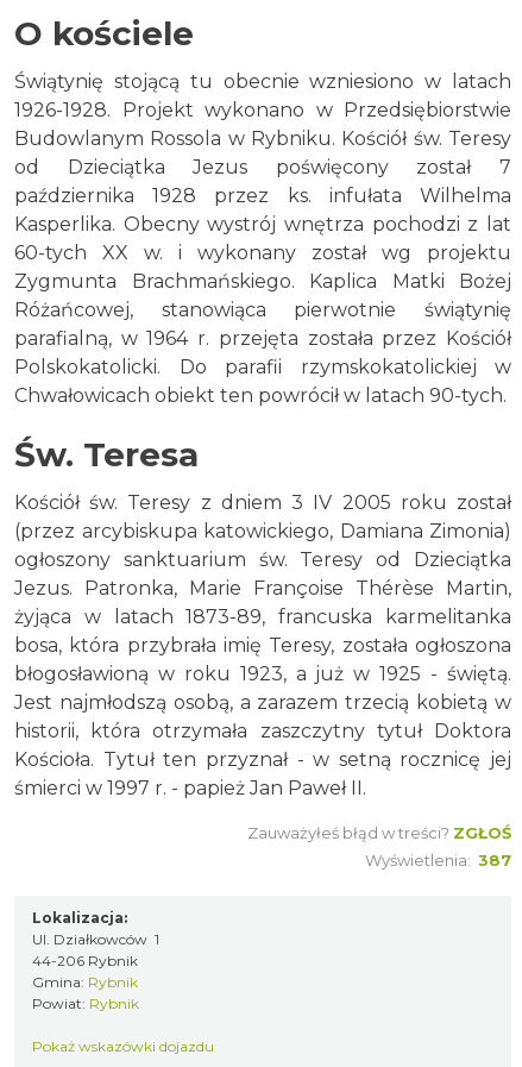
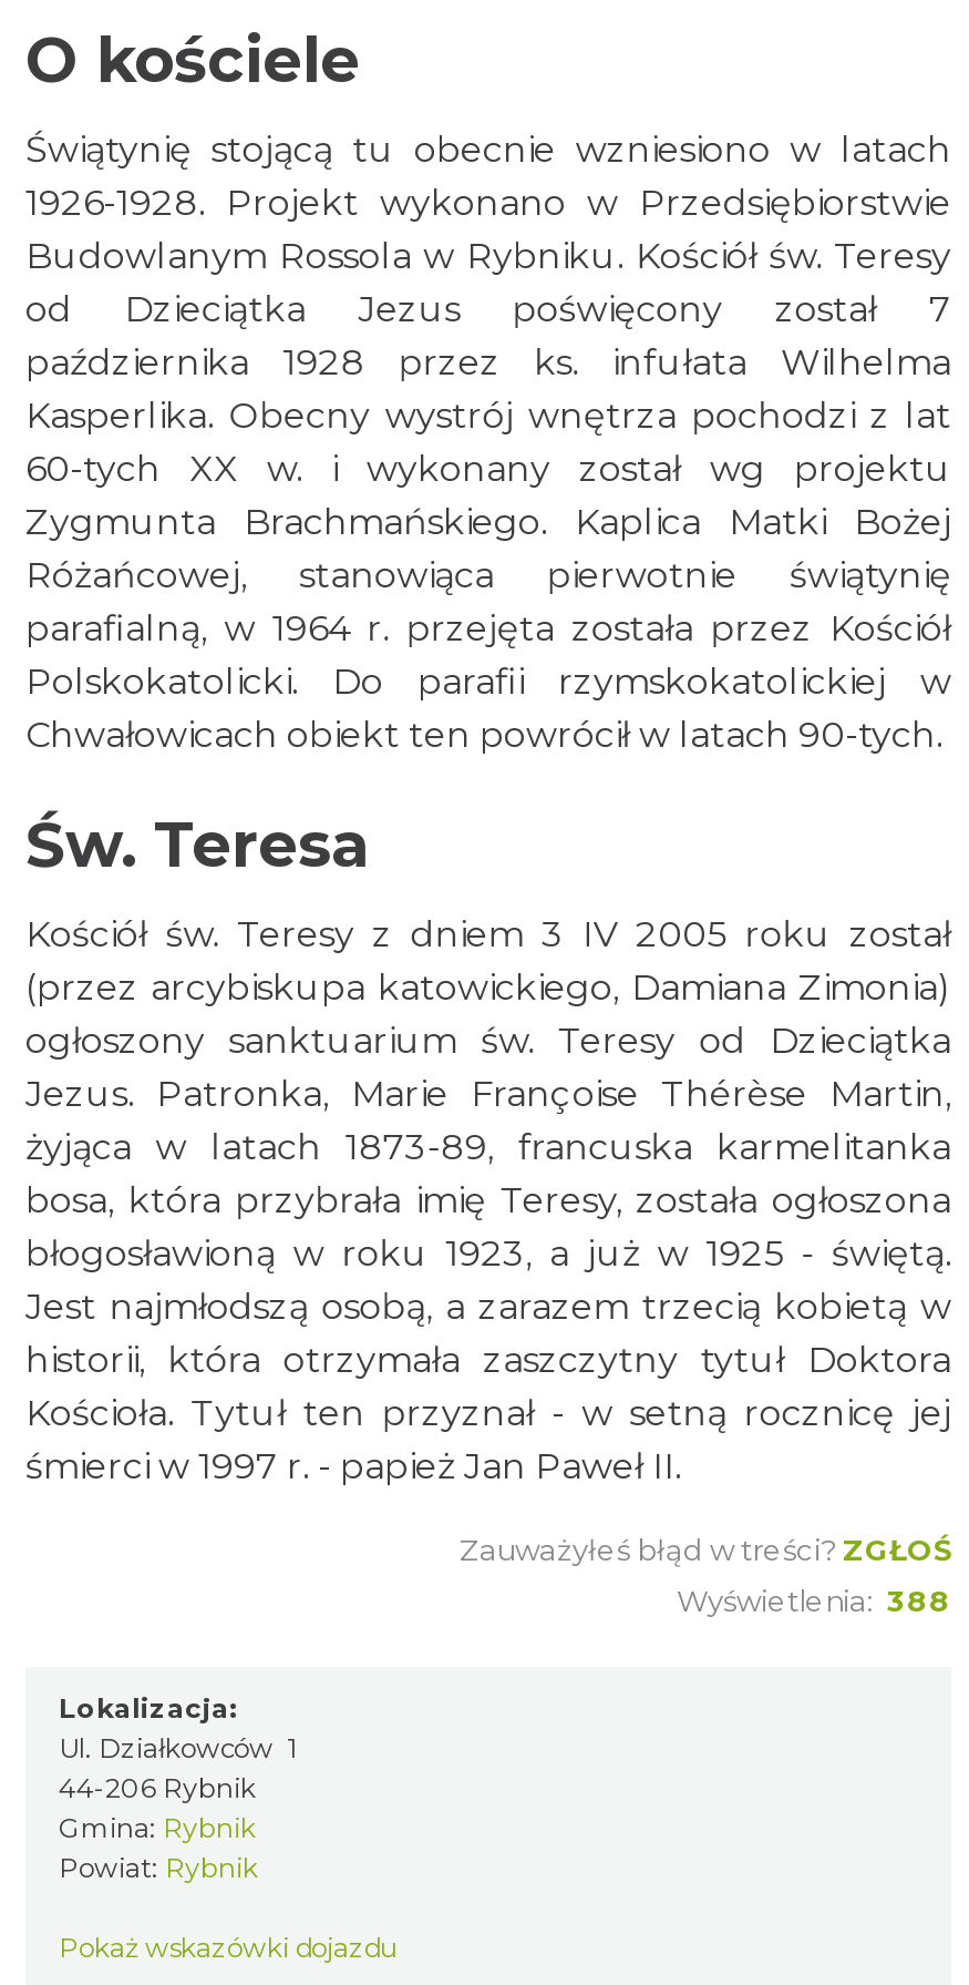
[365,851,511,870] Wyświetlenia: 387 -> [677,1583,951,1618] Wyświetlenia: 388

